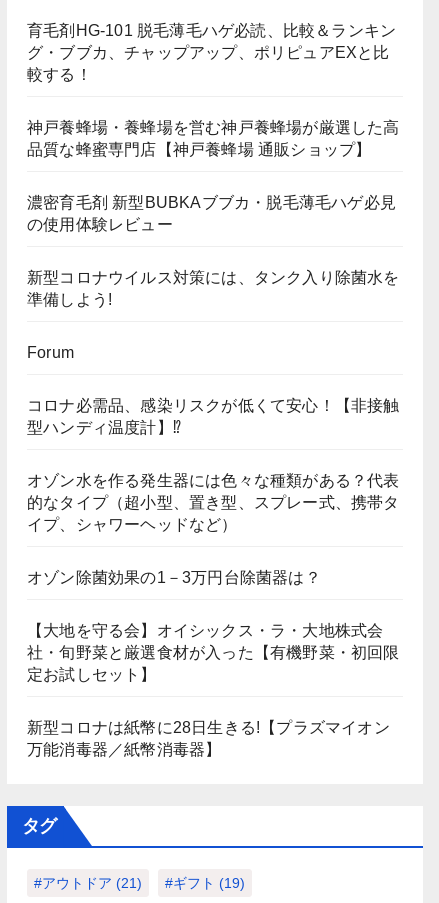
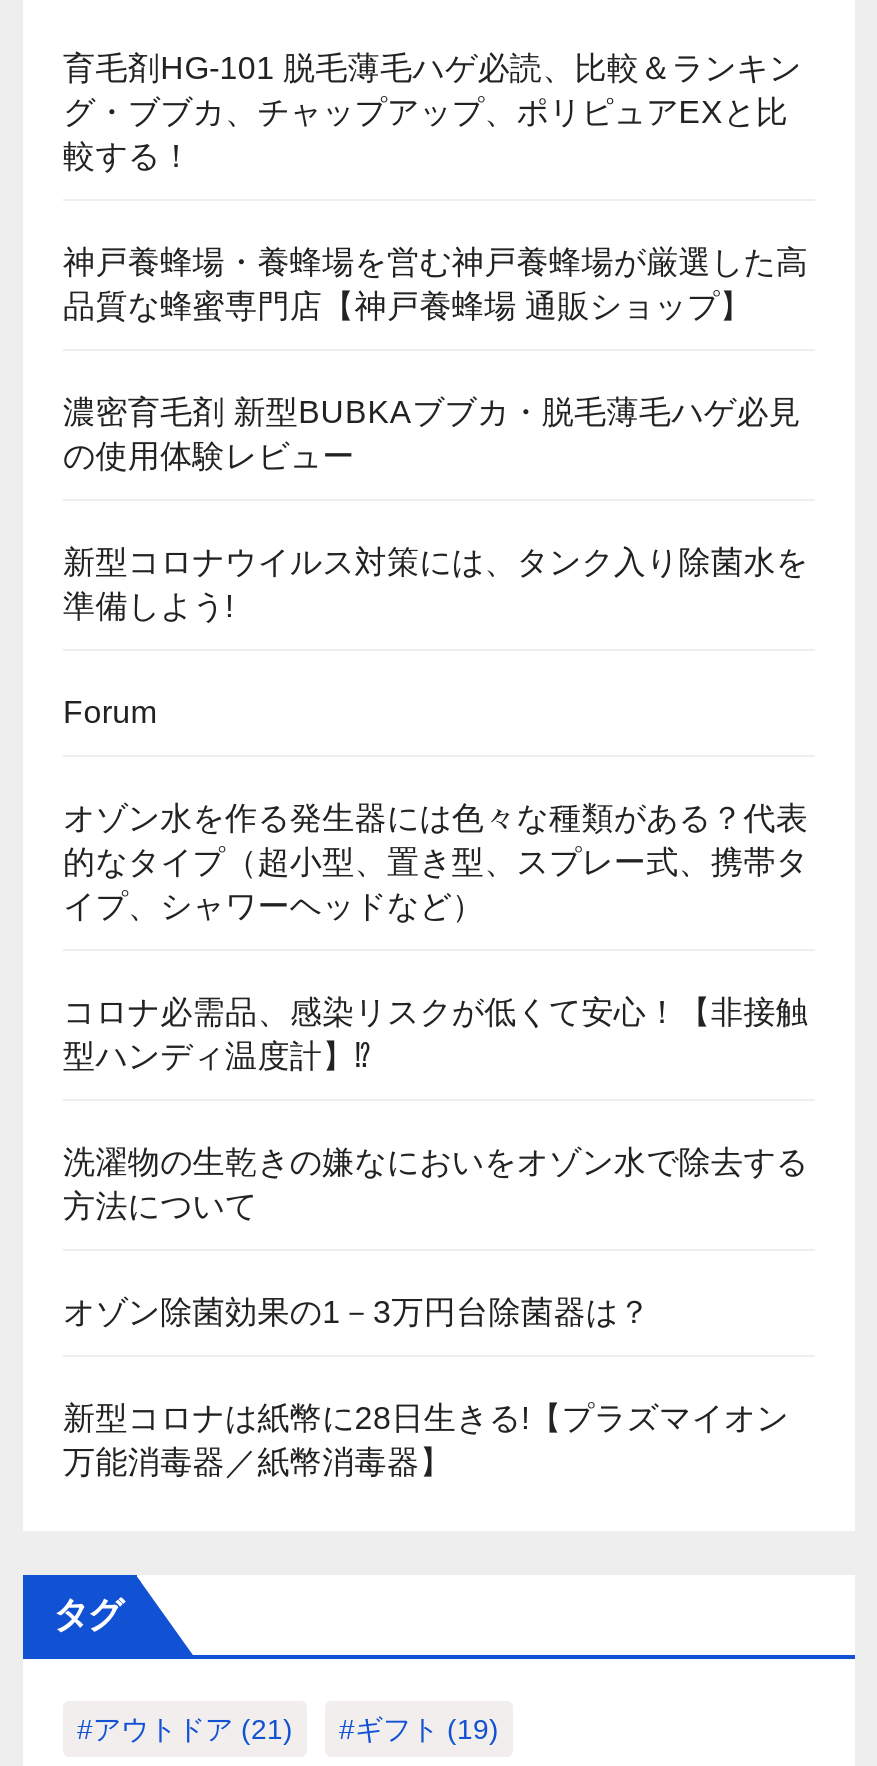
moved [27,397,400,436] -> [63,995,808,1073]: コロナ必需品、感染リスクが低くて安心！【非接触 | 型ハンディ温度計】⁉
moved [27,472,400,533] -> [63,801,808,923]: オゾン水を作る発生器には色々な種類がある？代表 | 的なタイプ（超小型、置き型、スプレー式、携帯タ | イプ、シャワーヘッドなど）
none -> [63,1145,808,1223] 洗濯物の生乾きの嫌なにおいをオゾン水で除去する | 方法について
moved [27,569,321,586] -> [63,1295,651,1329]: オゾン除菌効果の1－3万円台除菌器は？
[27,622,400,683] 【大地を守る会】オイシックス・ラ・大地株式会 | 社・旬野菜と厳選食材が入った【有機野菜・初回限 | 定お試しセット】 -> none

